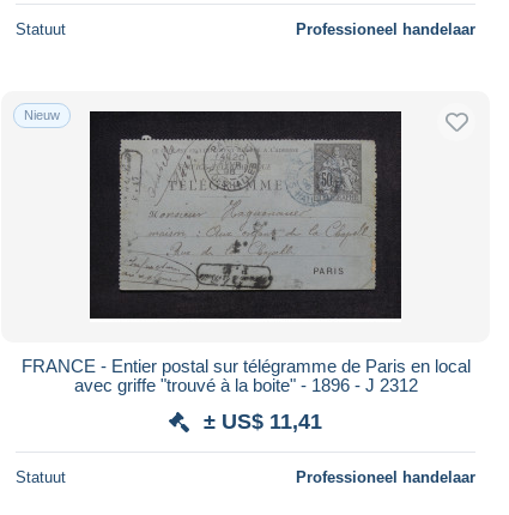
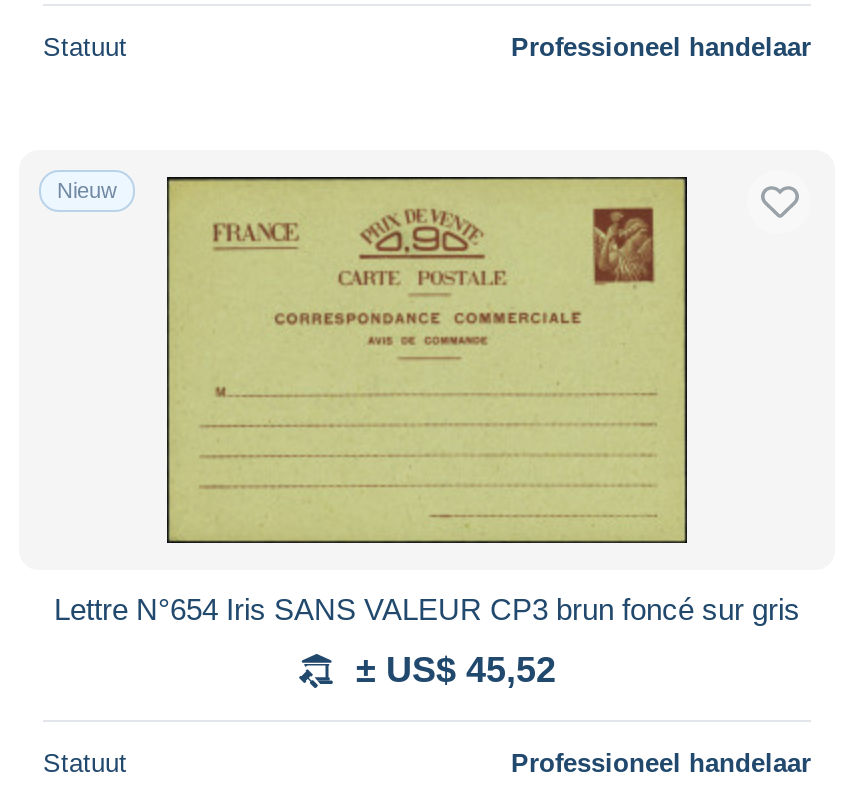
[21,107,470,395] [image] | FRANCE - Entier postal sur télégramme de Paris en local | avec griffe "trouvé à la boite" - 1896 - J 2312 -> [54,174,800,626] [image] | Lettre N°654 Iris SANS VALEUR CP3 brun foncé sur gris
[204,409,322,433] ± US$ 11,41 -> [356,650,556,690] ± US$ 45,52

